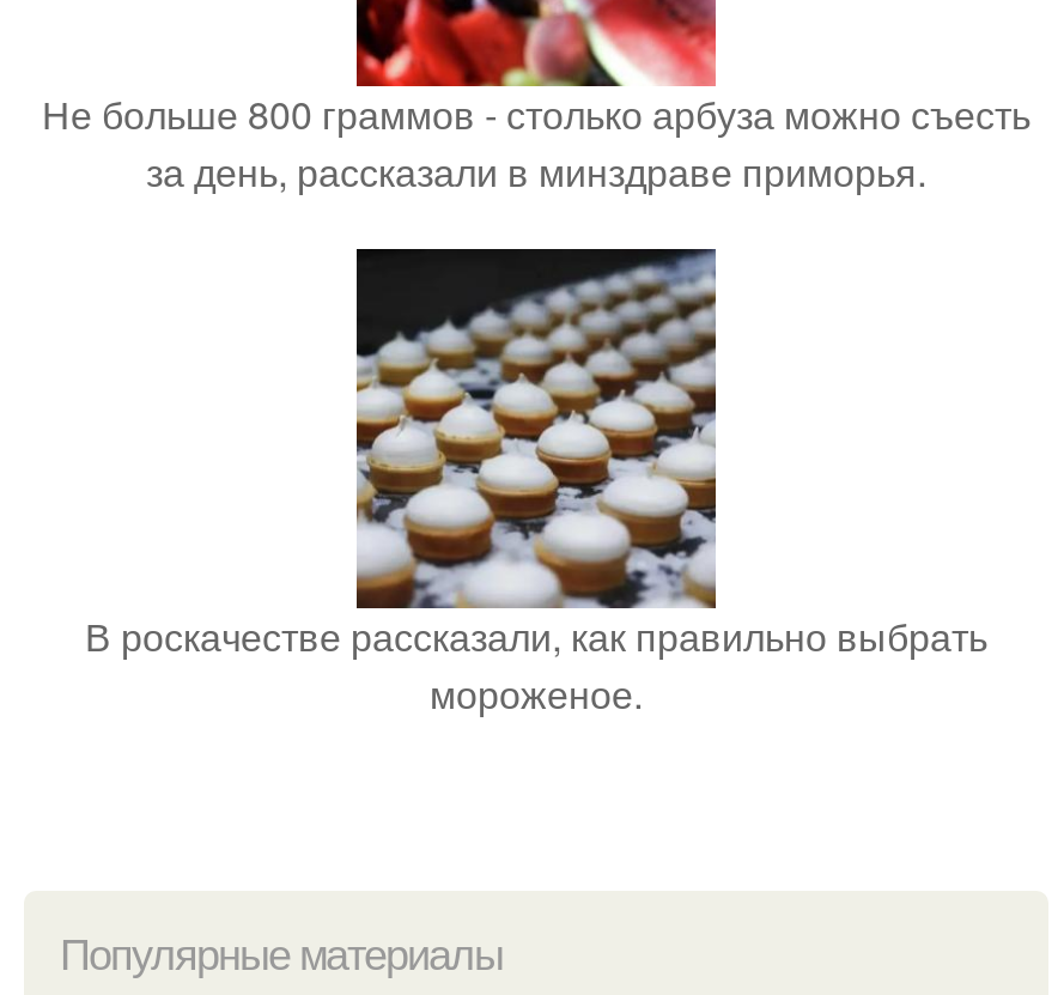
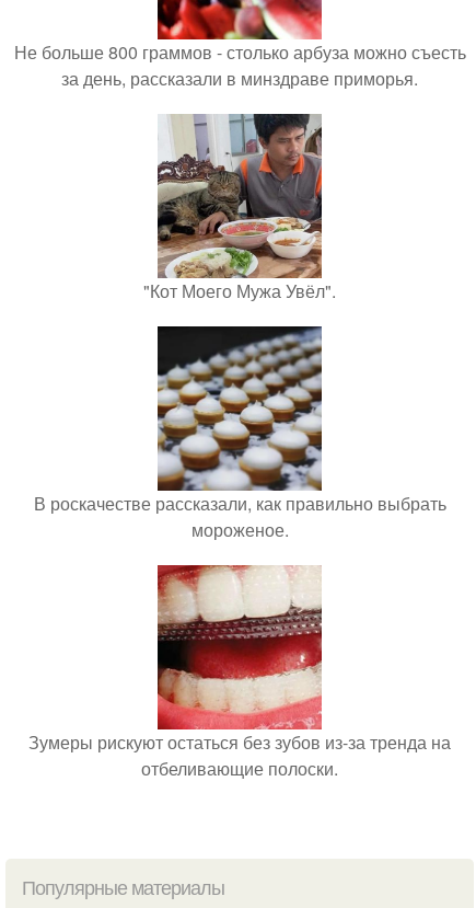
none -> [143,114,336,303] [image] | "Кот Моего Мужа Увёл".
none -> [28,564,451,781] [image] | Зумеры рискуют остаться без зубов из-за тренда на | отбеливающие полоски.

